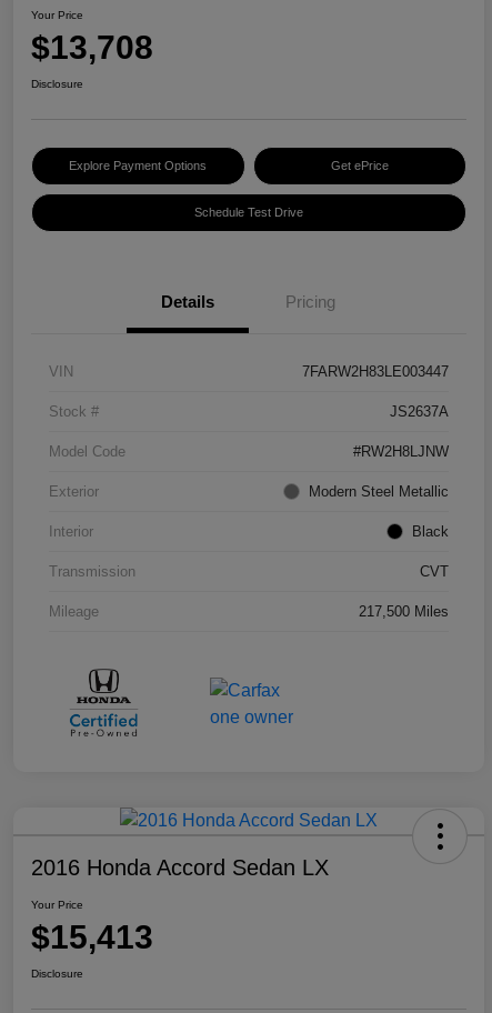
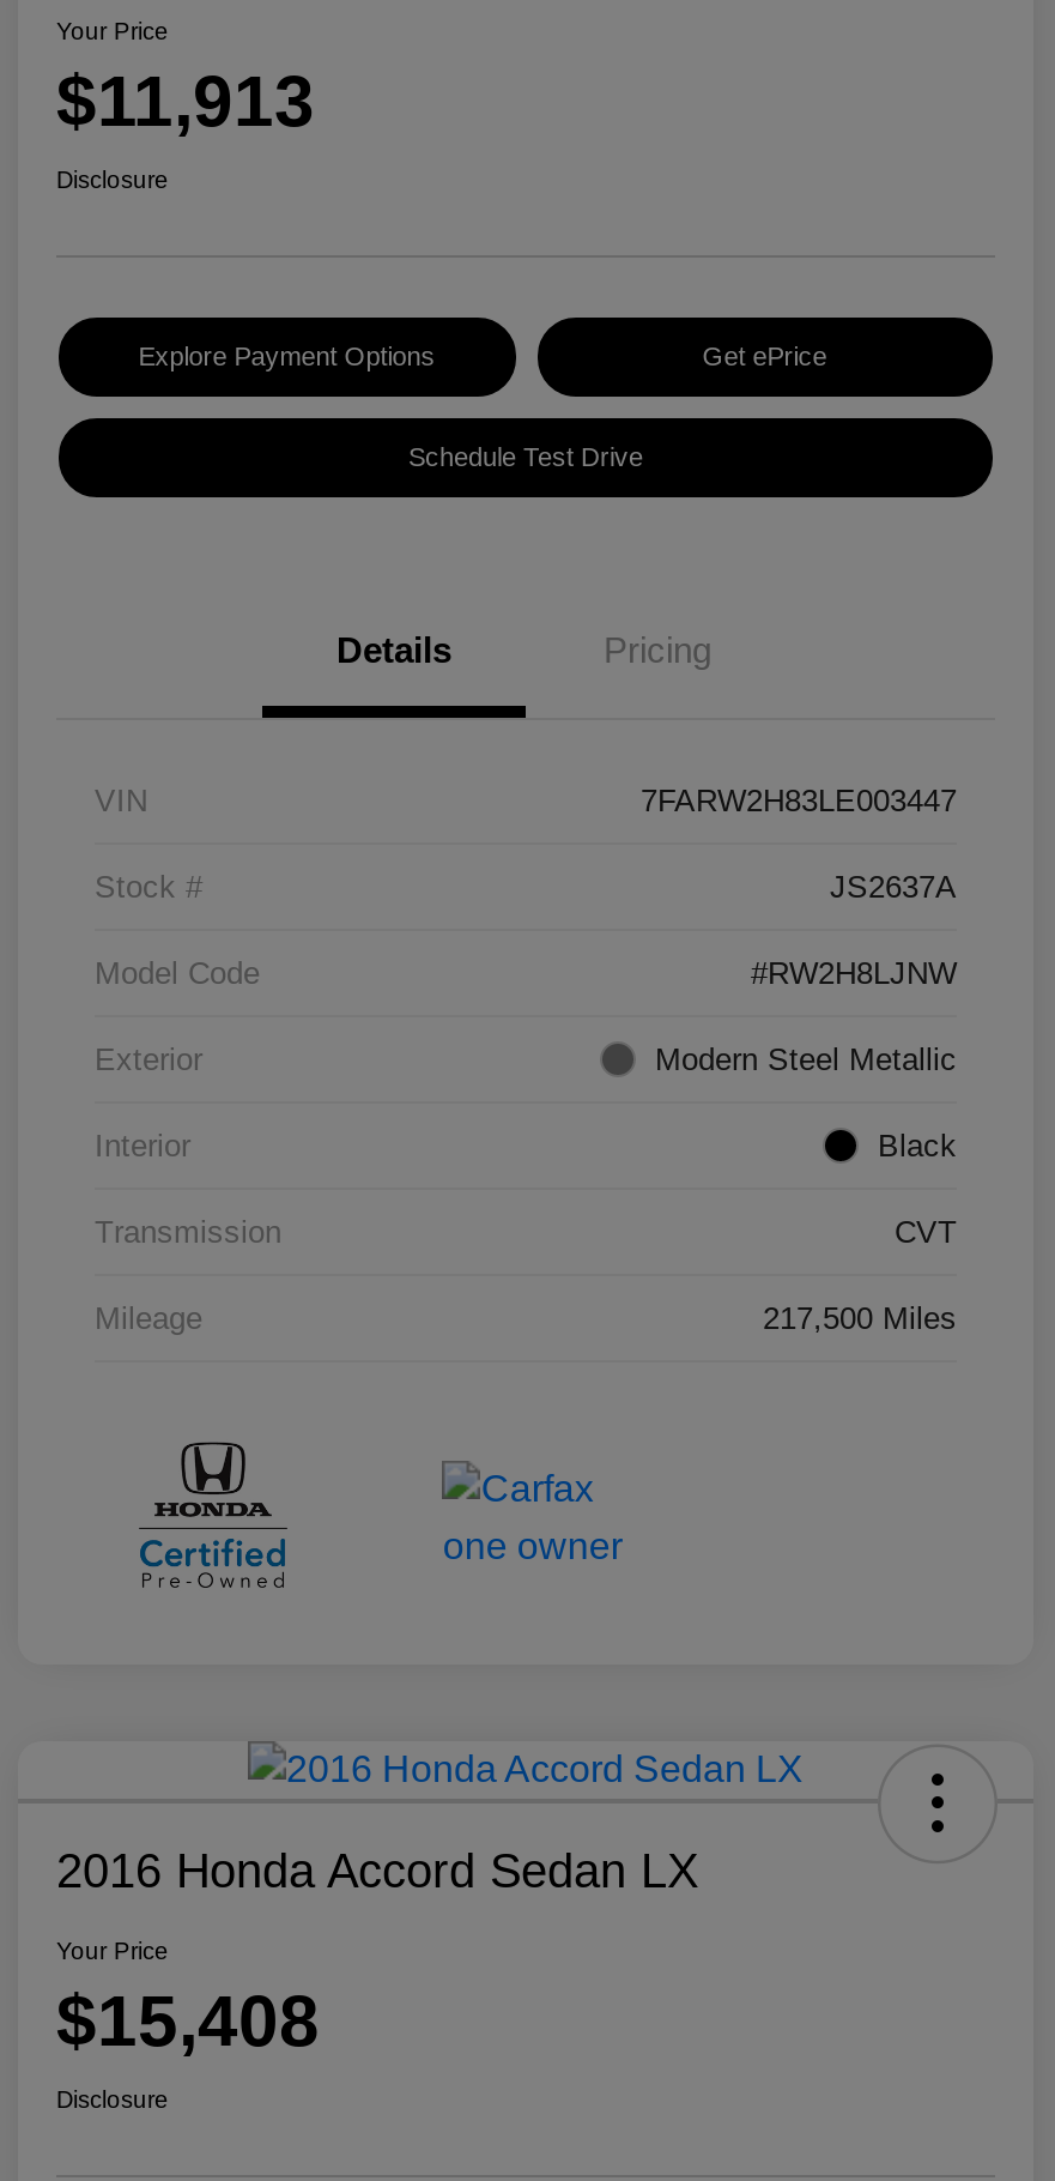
[31,29,153,66] $13,708 -> [56,62,315,141] $11,913
[31,918,153,955] $15,413 -> [56,1980,320,2059] $15,408

